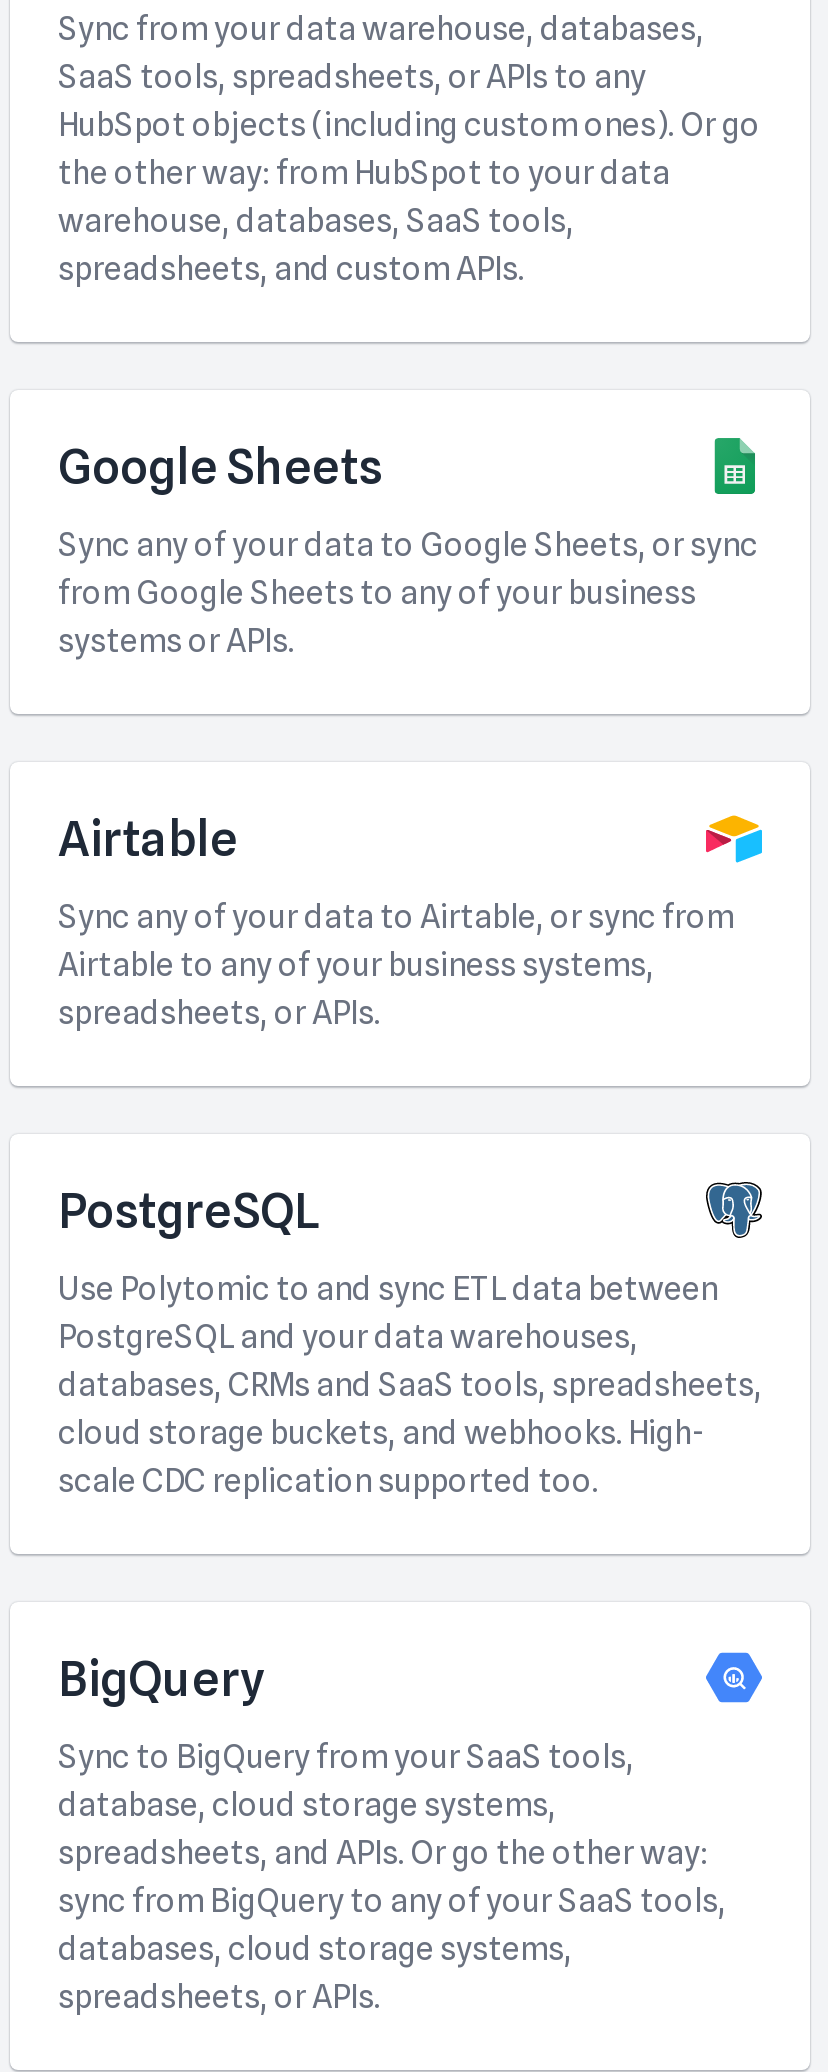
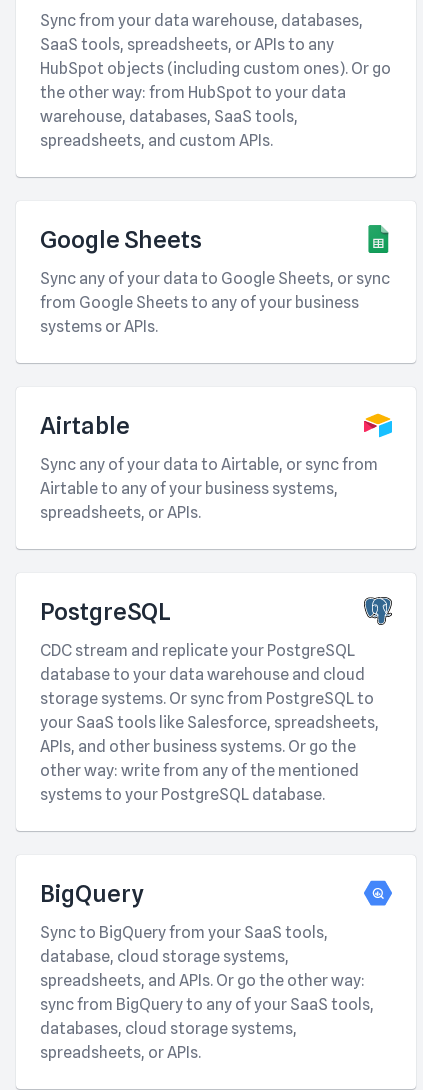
[58,1270,762,1500] Use Polytomic to and sync ETL data between | PostgreSQL and your data warehouses, | databases, CRMs and SaaS tools, spreadsheets, | cloud storage buckets, and webhooks. High- | scale CDC replication supported too. -> [40,641,379,804] CDC stream and replicate your PostgreSQL | database to your data warehouse and cloud | storage systems. Or sync from PostgreSQL to | your SaaS tools like Salesforce, spreadsheets, | APIs, and other business systems. Or go the | other way: write from any of the mentioned | systems to your PostgreSQL database.

